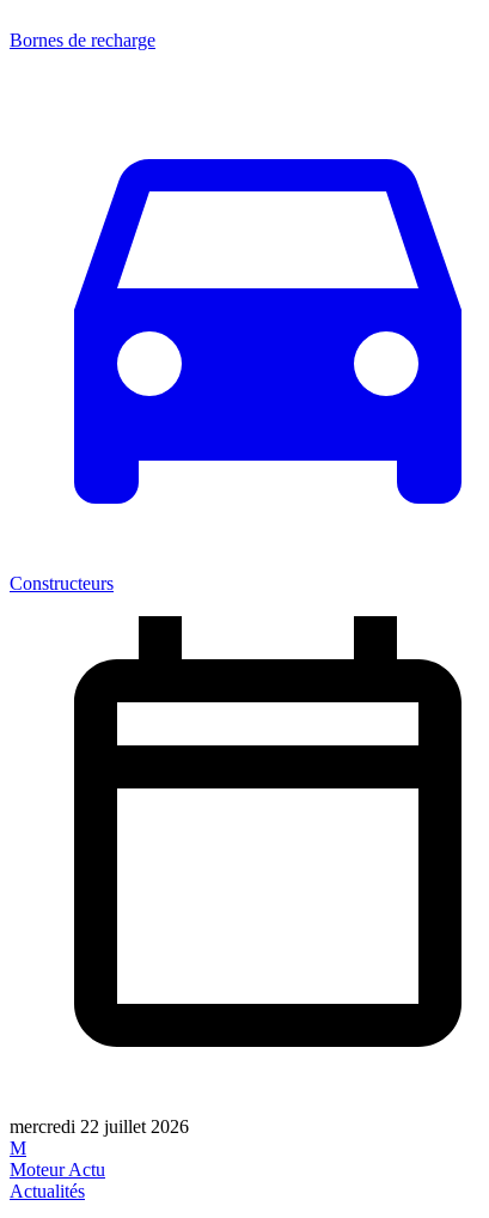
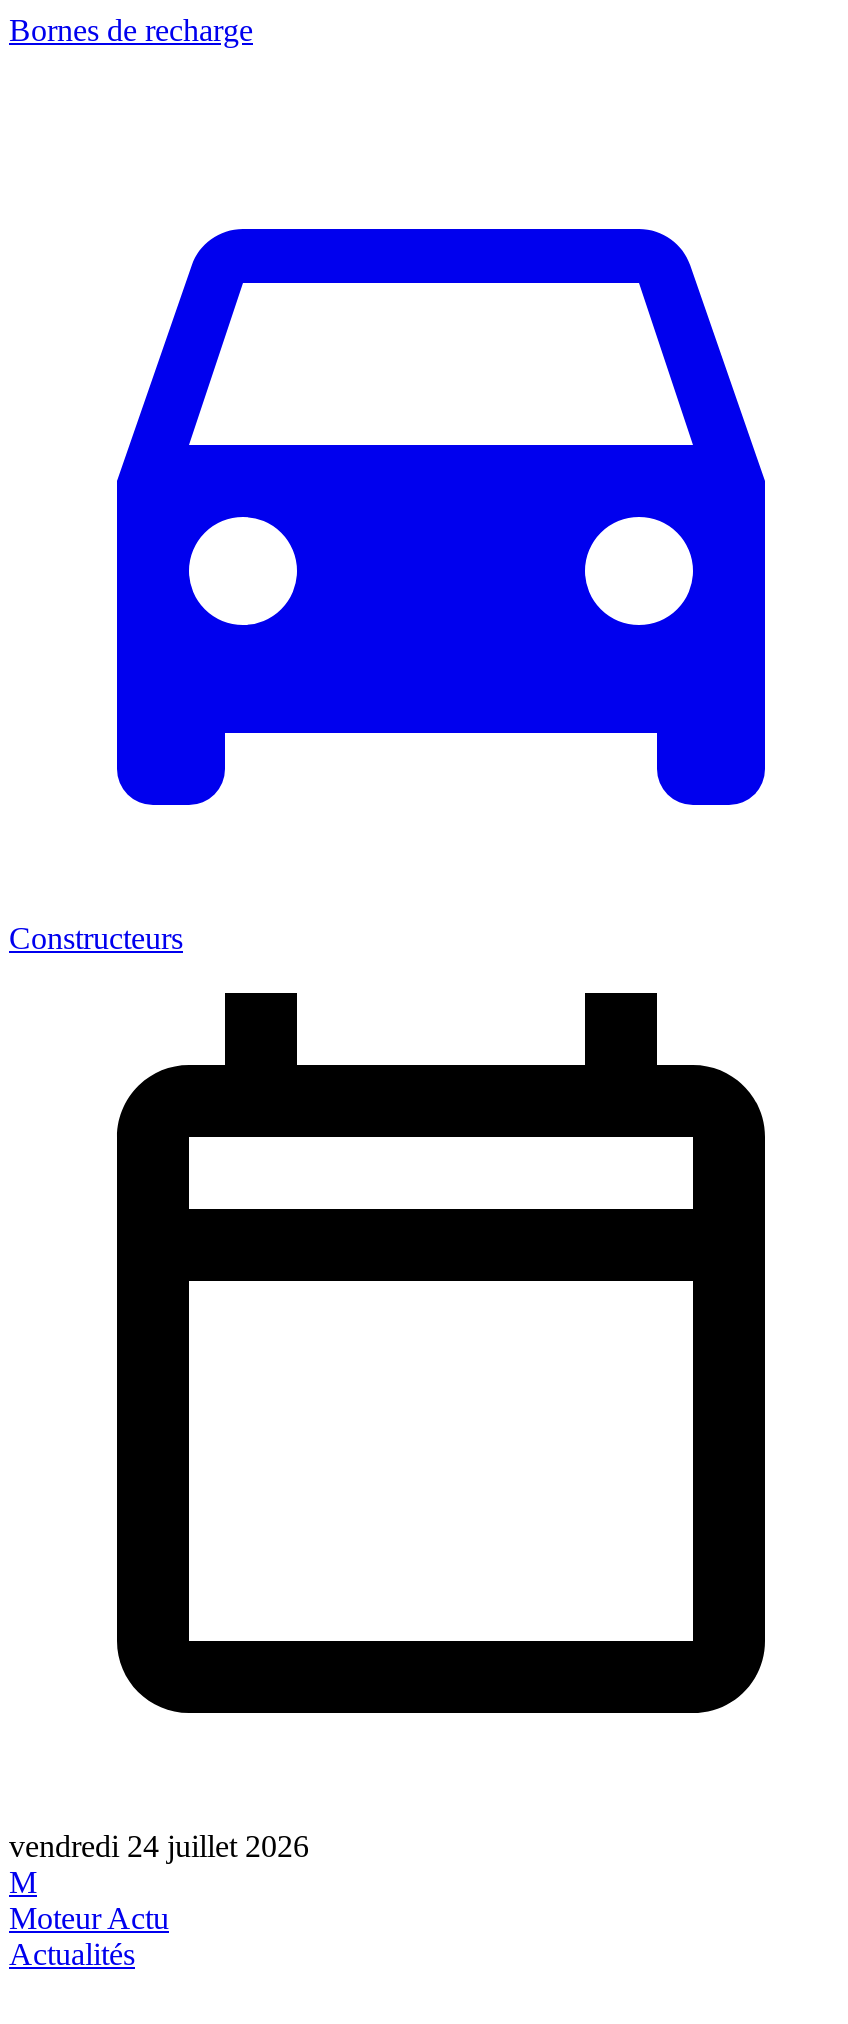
[10,1116,189,1137] mercredi 22 juillet 2026 -> [9,1829,309,1863] vendredi 24 juillet 2026

